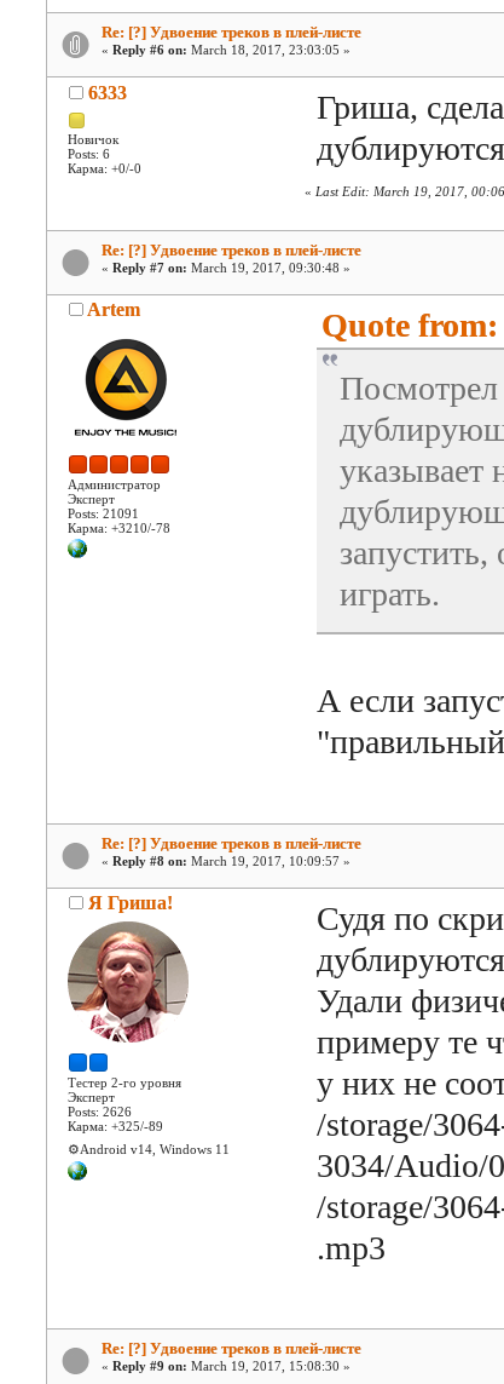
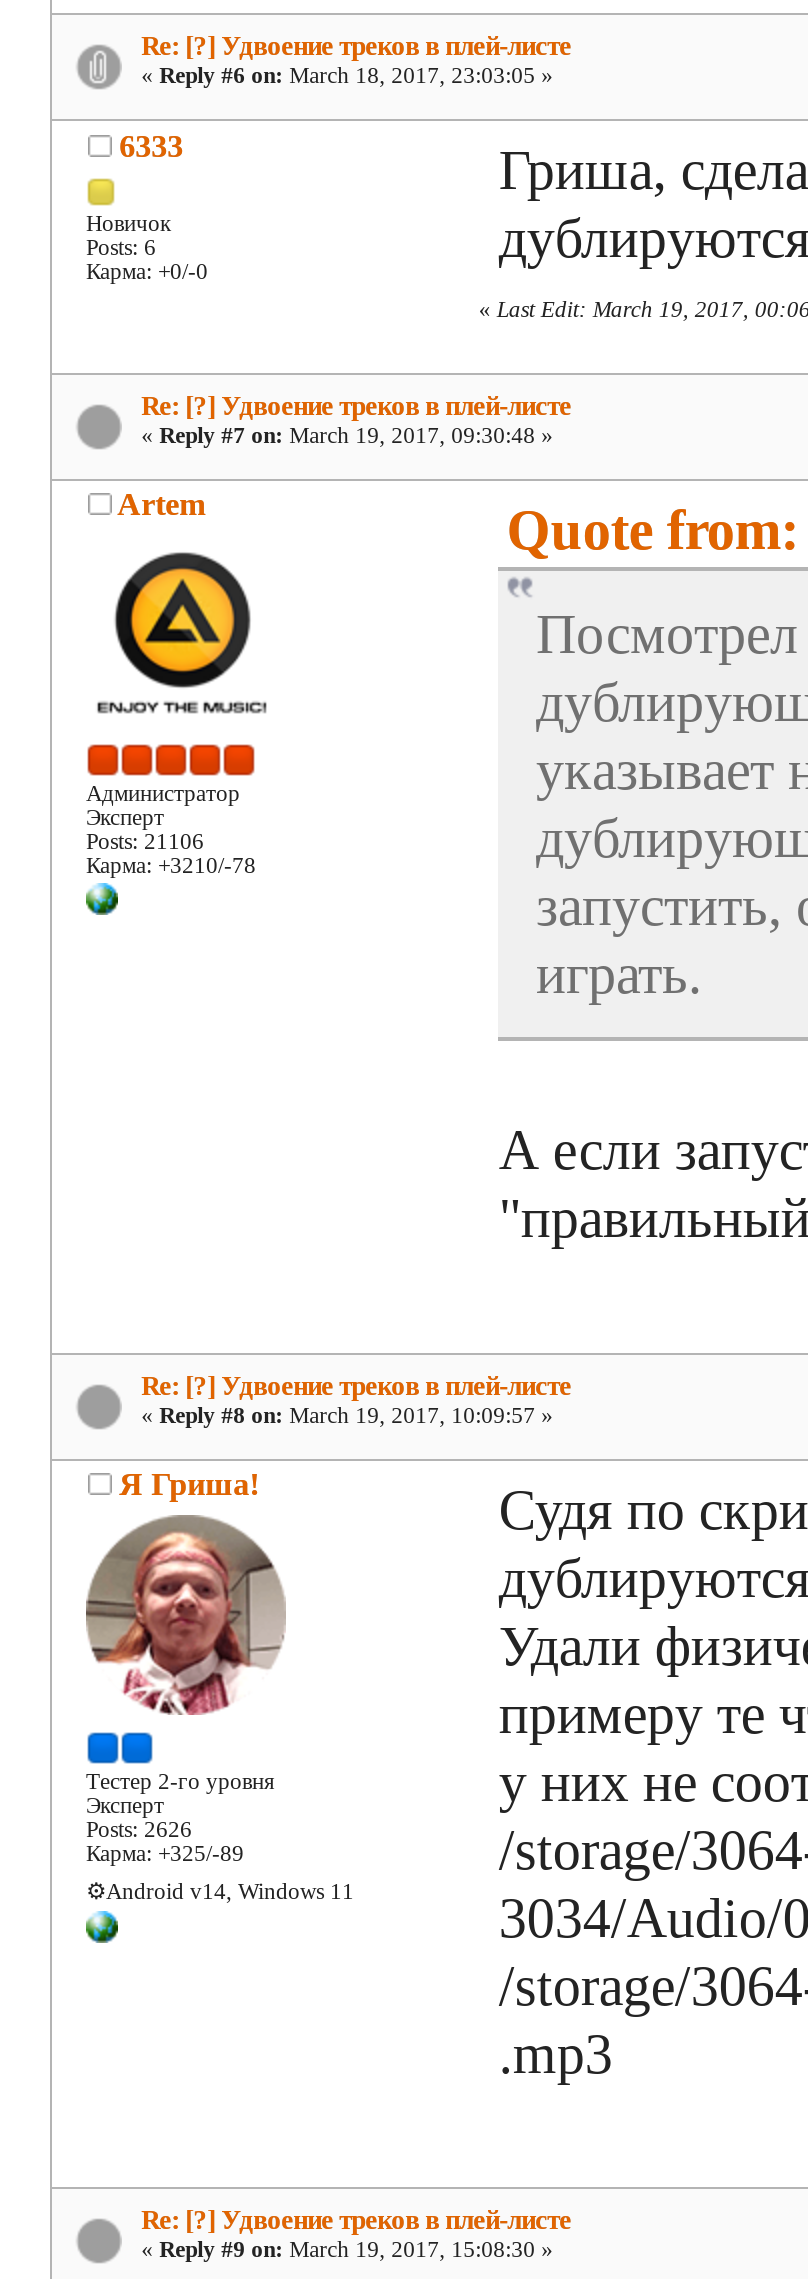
[68,506,139,521] Posts: 21091 -> [86,829,204,853] Posts: 21106

